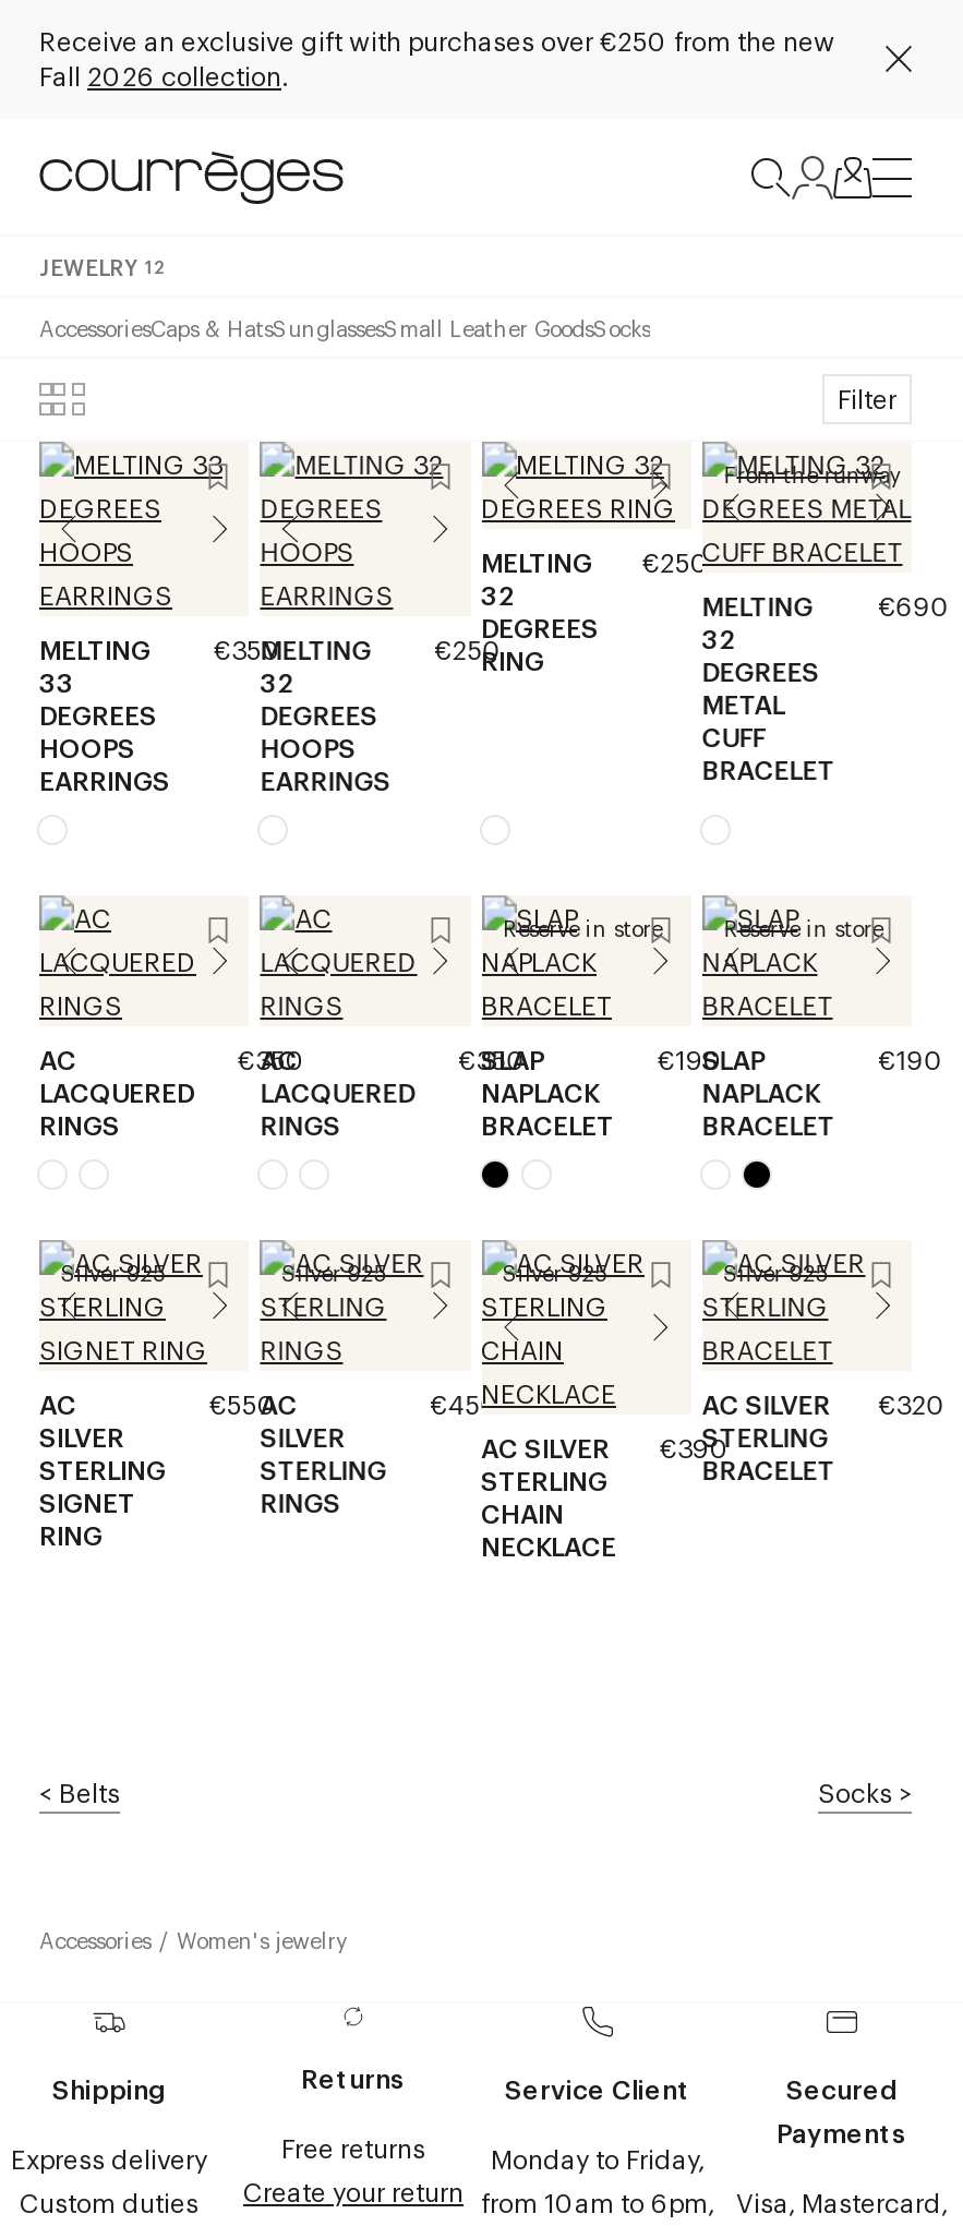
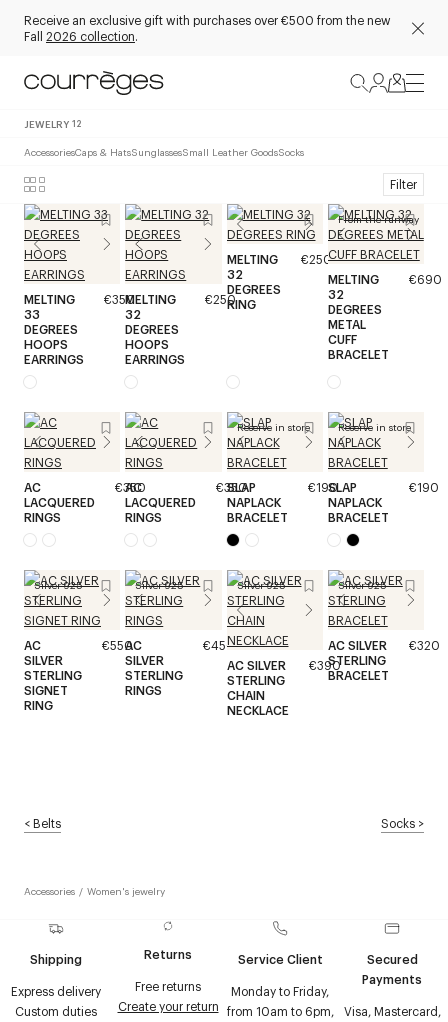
[39,22,835,57] Receive an exclusive gift with purchases over €250 from the new -> [24,11,391,27] Receive an exclusive gift with purchases over €500 from the new

